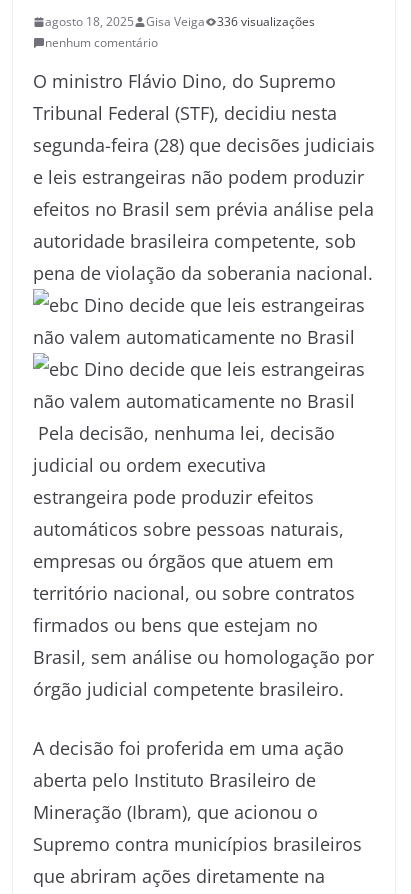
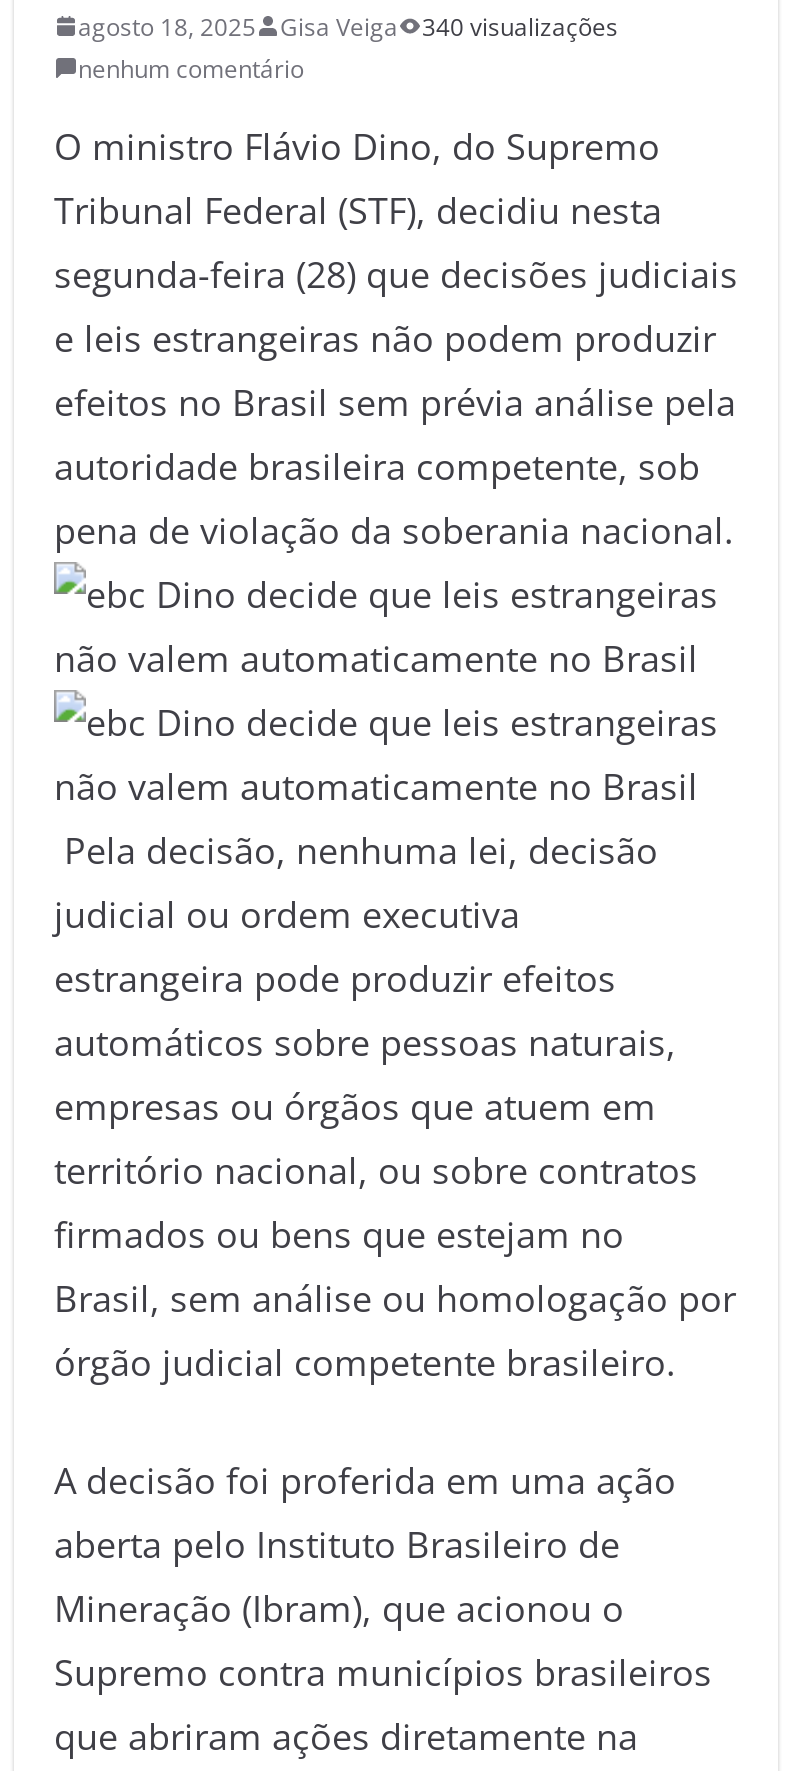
[217,13,315,30] 336 visualizações -> [422,10,618,44] 340 visualizações

